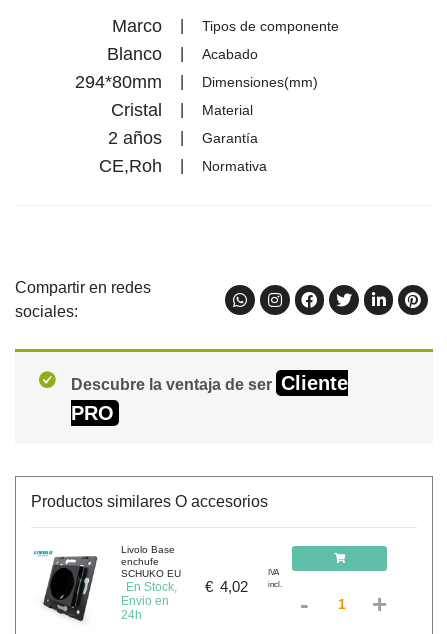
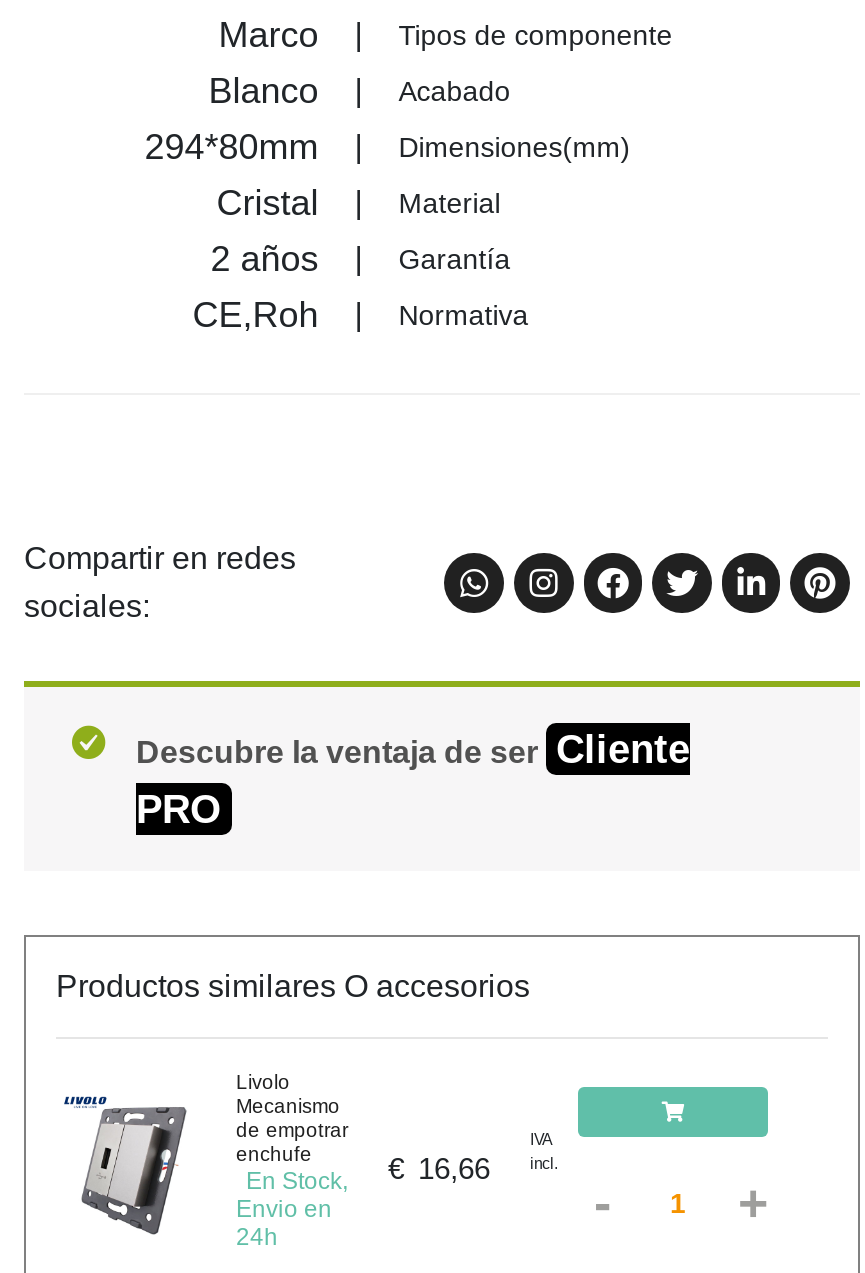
[121,544,175,555] Livolo Base -> [236,1071,348,1141] Livolo | Mecanismo | de empotrar
[45,564,248,622] [image] | En Stock, € 4,02 -> [92,1123,490,1237] [image] | En Stock, € 16,66
[121,568,181,579] SCHUKO EU -> none

